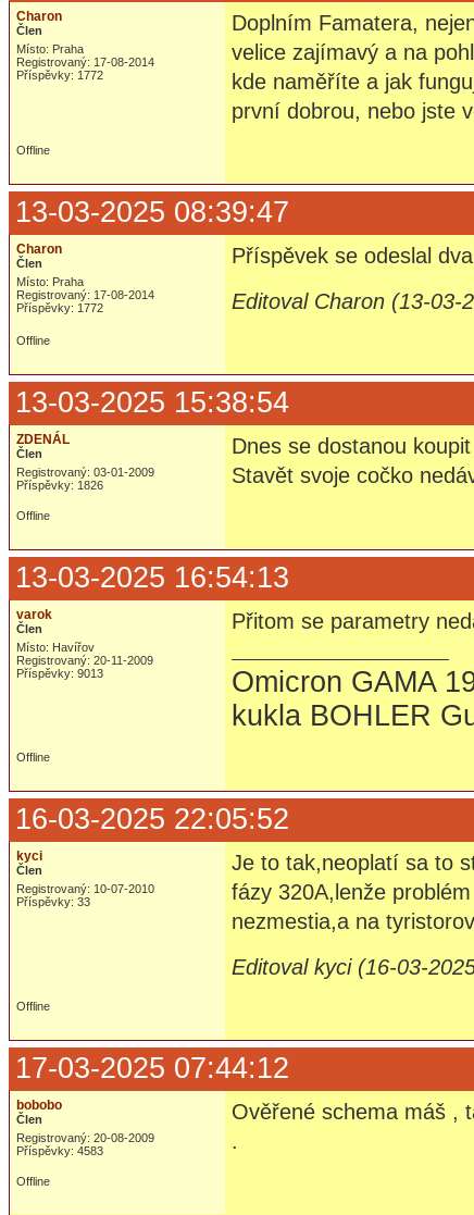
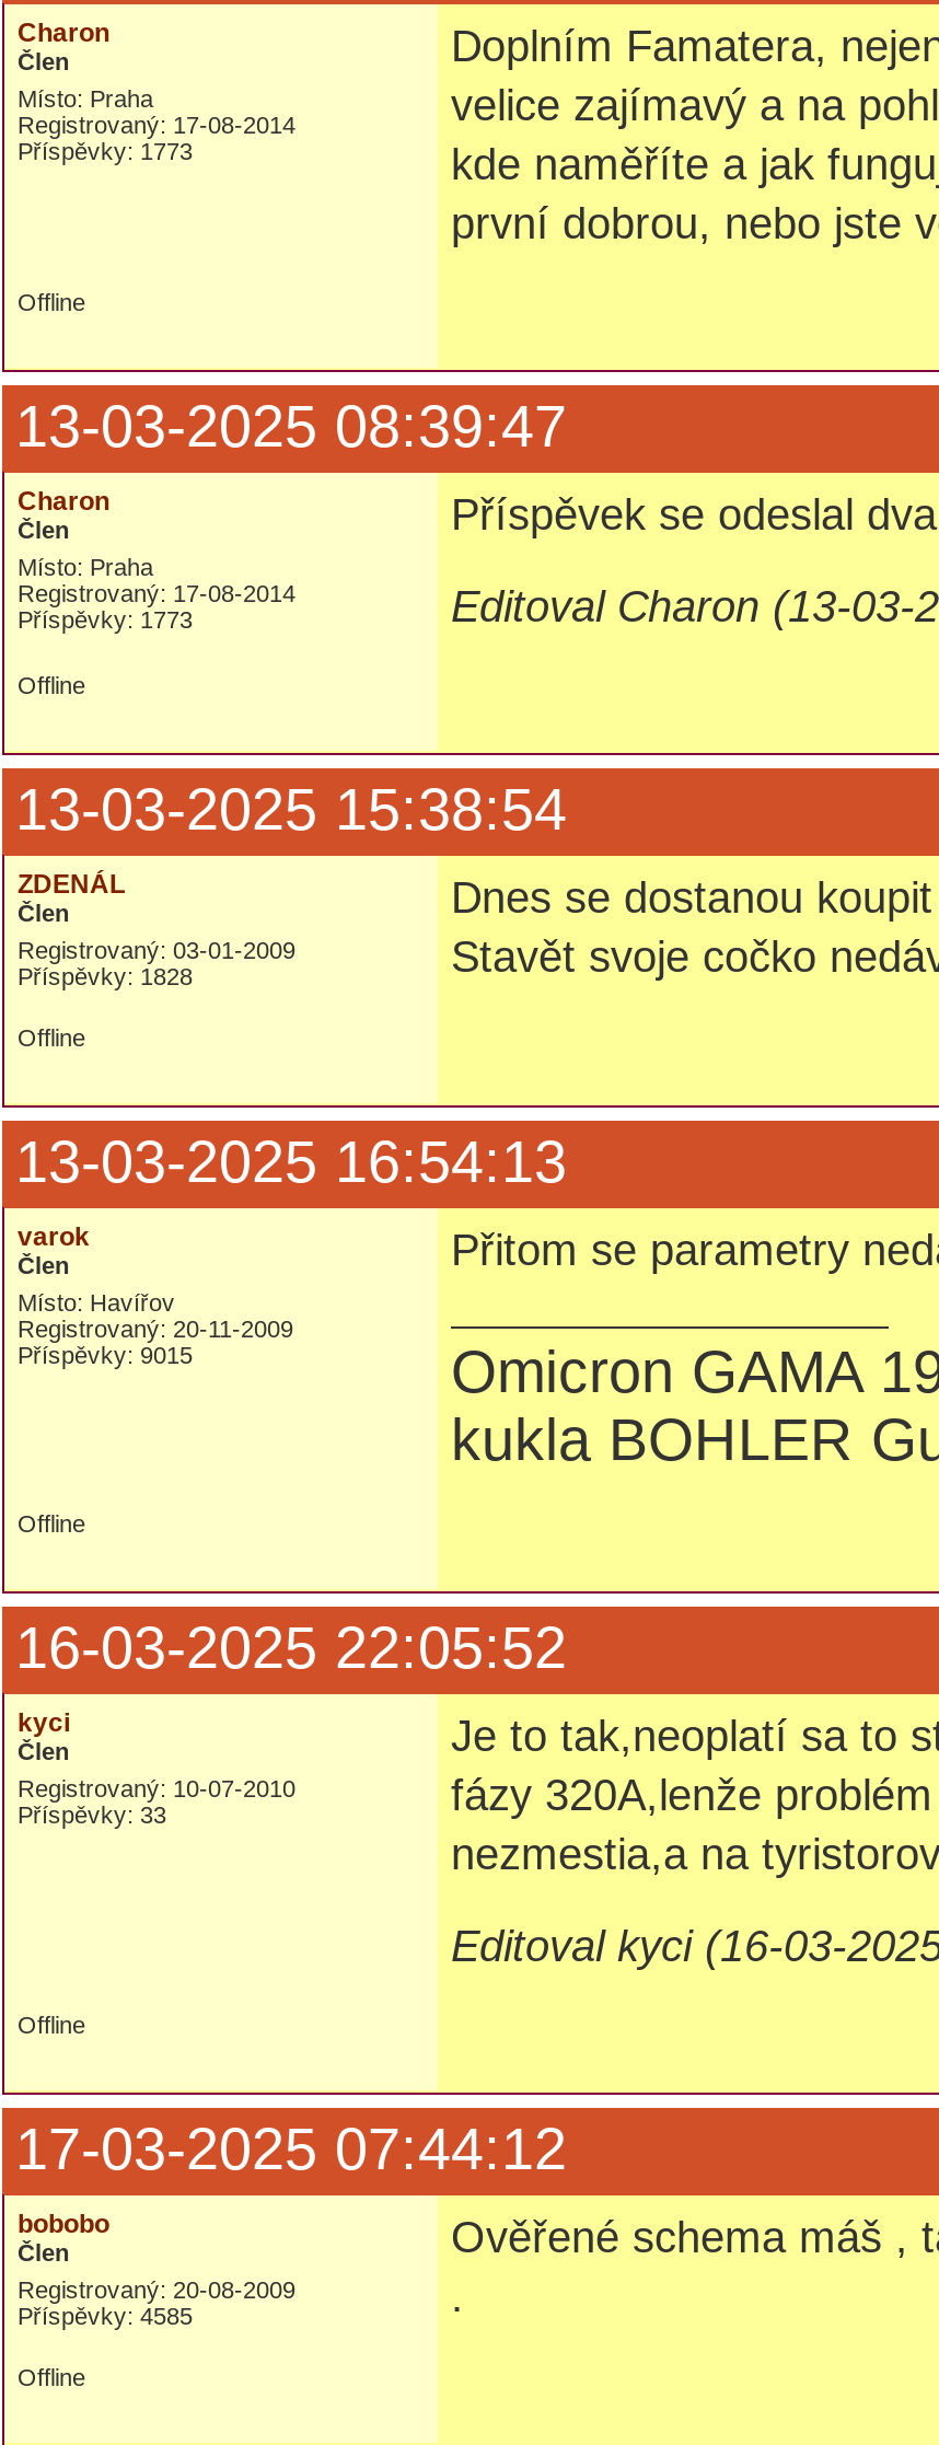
[16,69,103,82] Příspěvky: 1772 -> [18,138,193,164] Příspěvky: 1773
[16,301,103,314] Příspěvky: 1772 -> [18,606,193,633] Příspěvky: 1773
[16,479,103,492] Příspěvky: 1826 -> [18,963,193,989] Příspěvky: 1828
[16,667,103,680] Příspěvky: 9013 -> [18,1342,193,1368] Příspěvky: 9015
[16,1144,103,1157] Příspěvky: 4583 -> [18,2303,193,2329] Příspěvky: 4585

